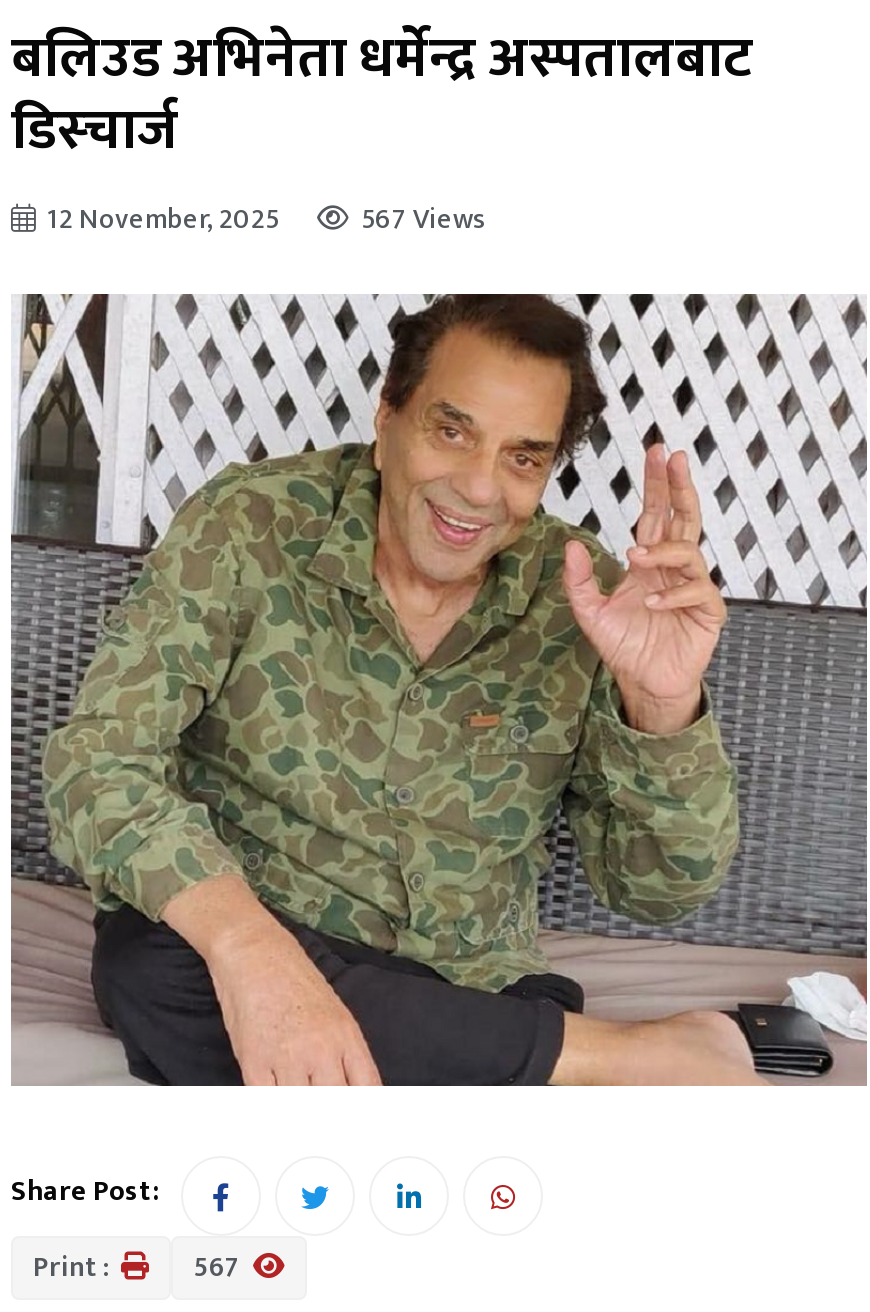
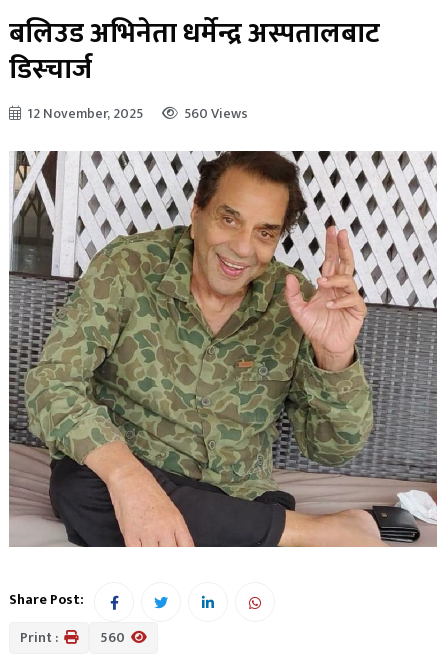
[47,195,487,241] 12 November, 2025 567 Views -> [27,102,248,125] 12 November, 2025 560 Views
[33,1244,247,1290] Print : 567 -> [20,626,128,649] Print : 560

